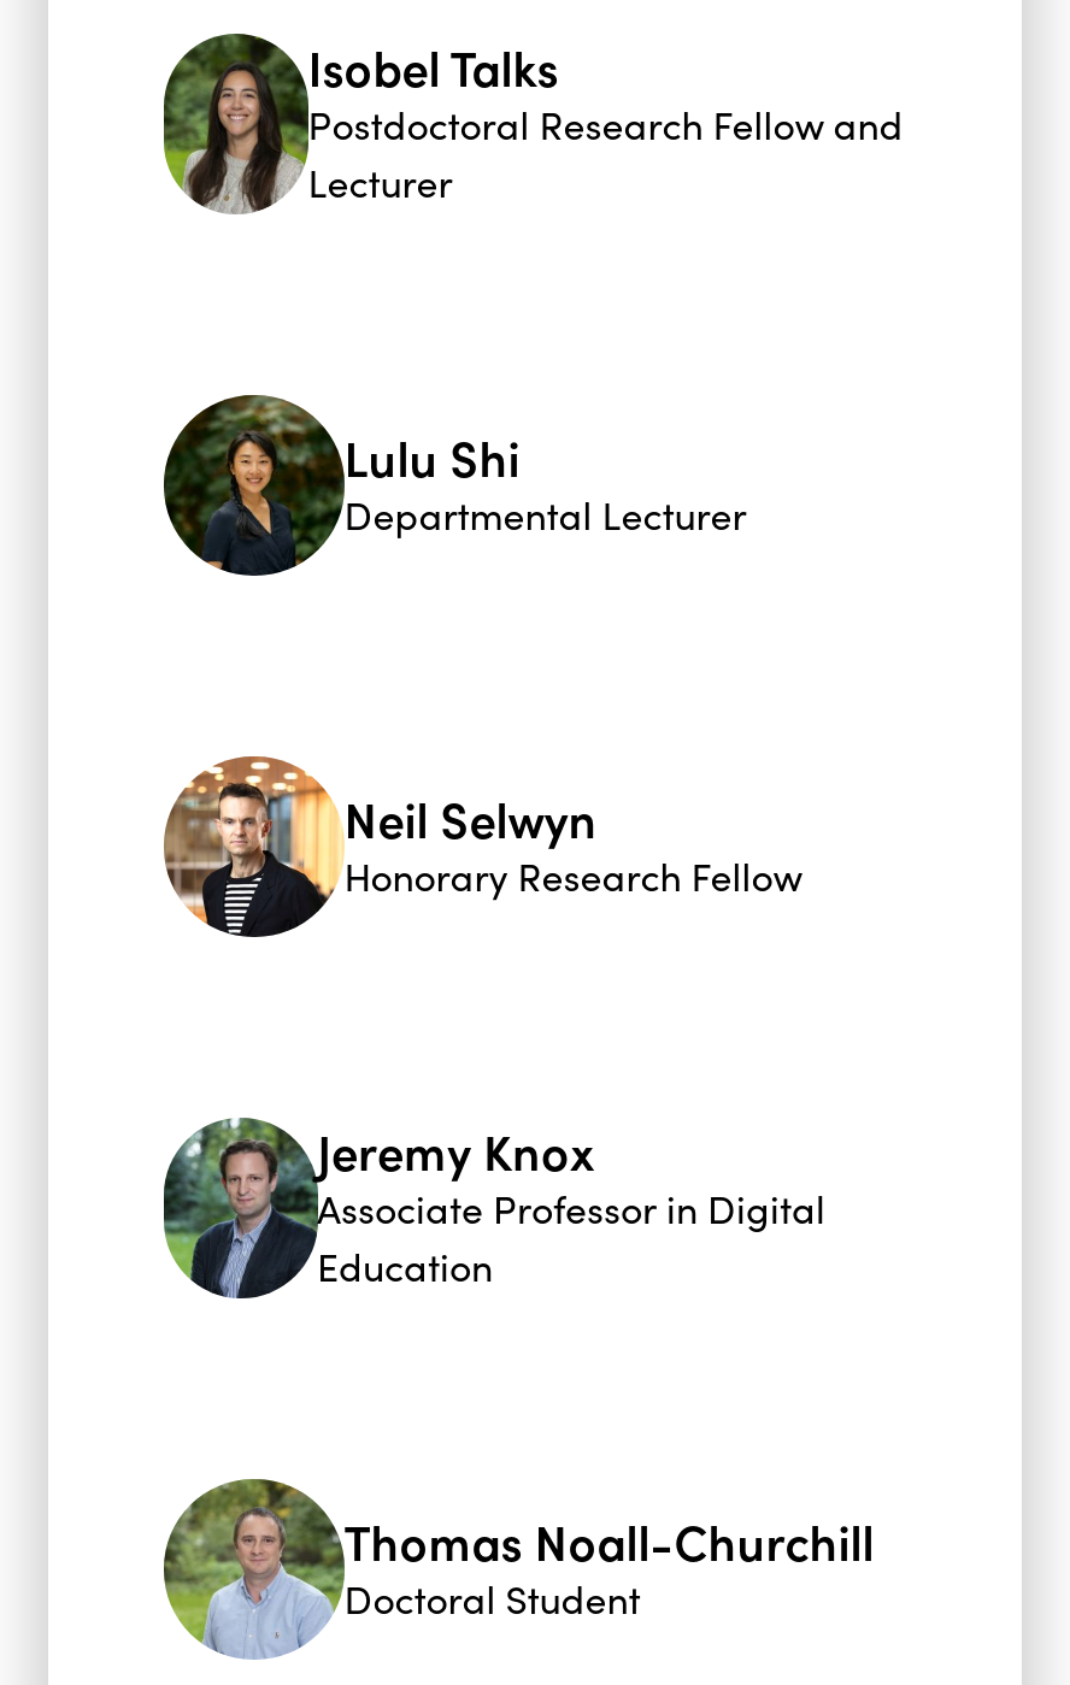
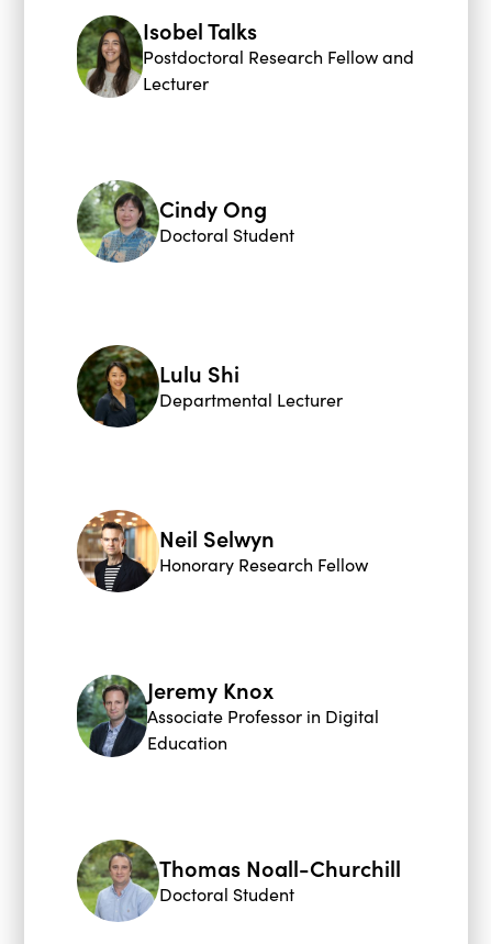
none -> [80,180,294,263] [image] | Cindy Ong | Doctoral Student

